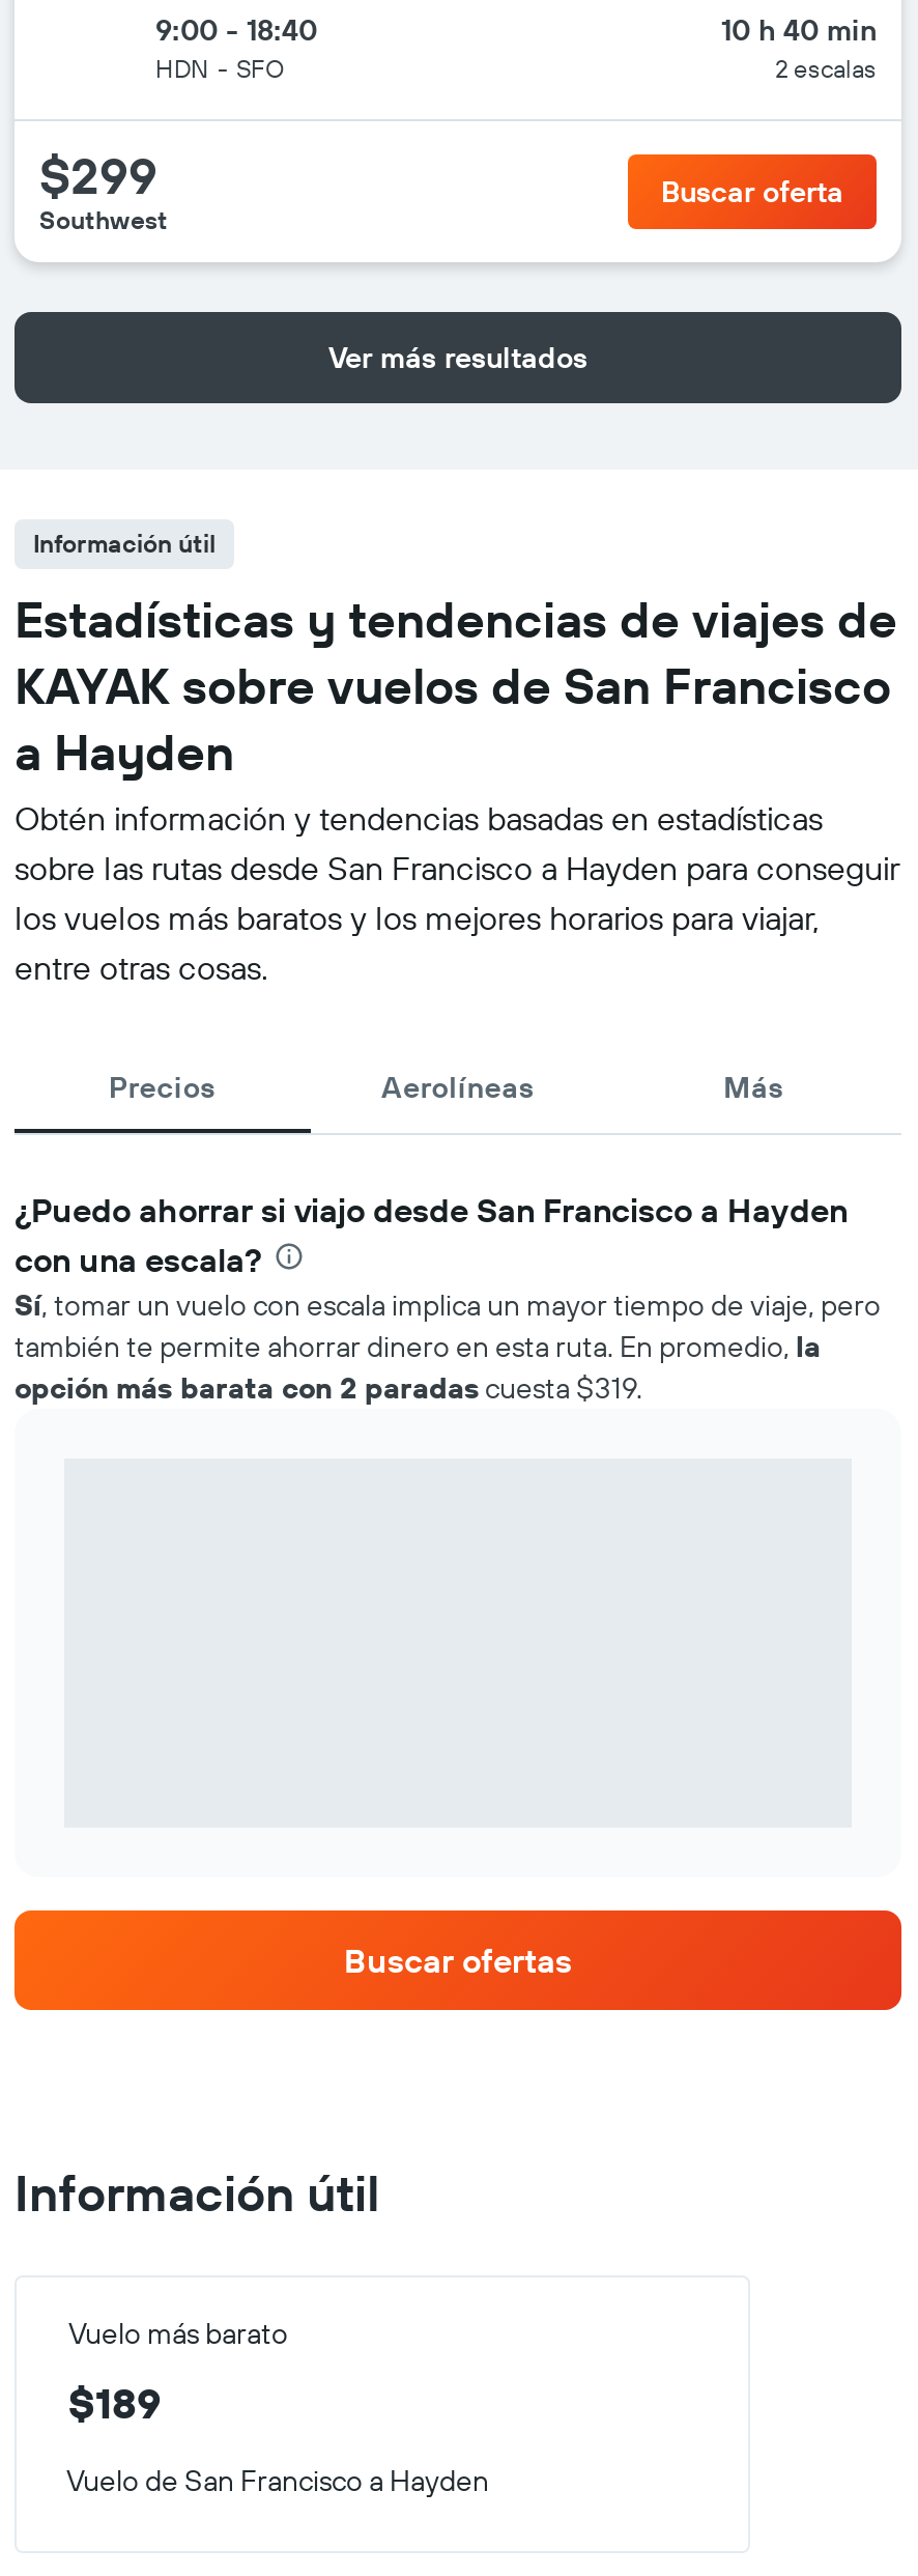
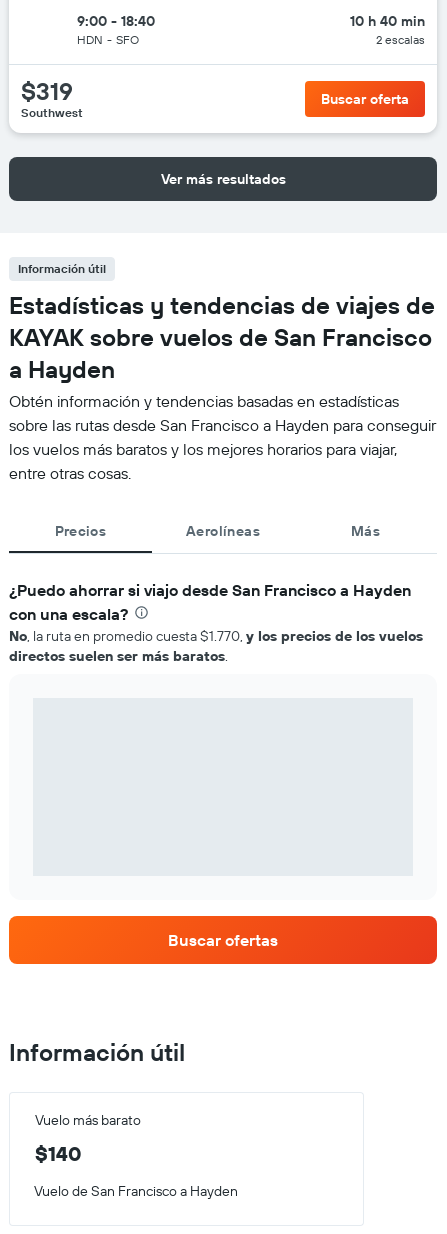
[39,144,157,206] $299 -> [21,76,73,106] $319
[15,1286,881,1407] Sí, tomar un vuelo con escala implica un mayor tiempo de viaje, pero | también te permite ahorrar dinero en esta ruta. En promedio, la | opción más barata con 2 paradas cuesta $319. -> [9,627,423,665] No, la ruta en promedio cuesta $1.770, y los precios de los vuelos | directos suelen ser más baratos.
[68,2377,162,2429] $189 -> [35,1141,82,1166] $140

